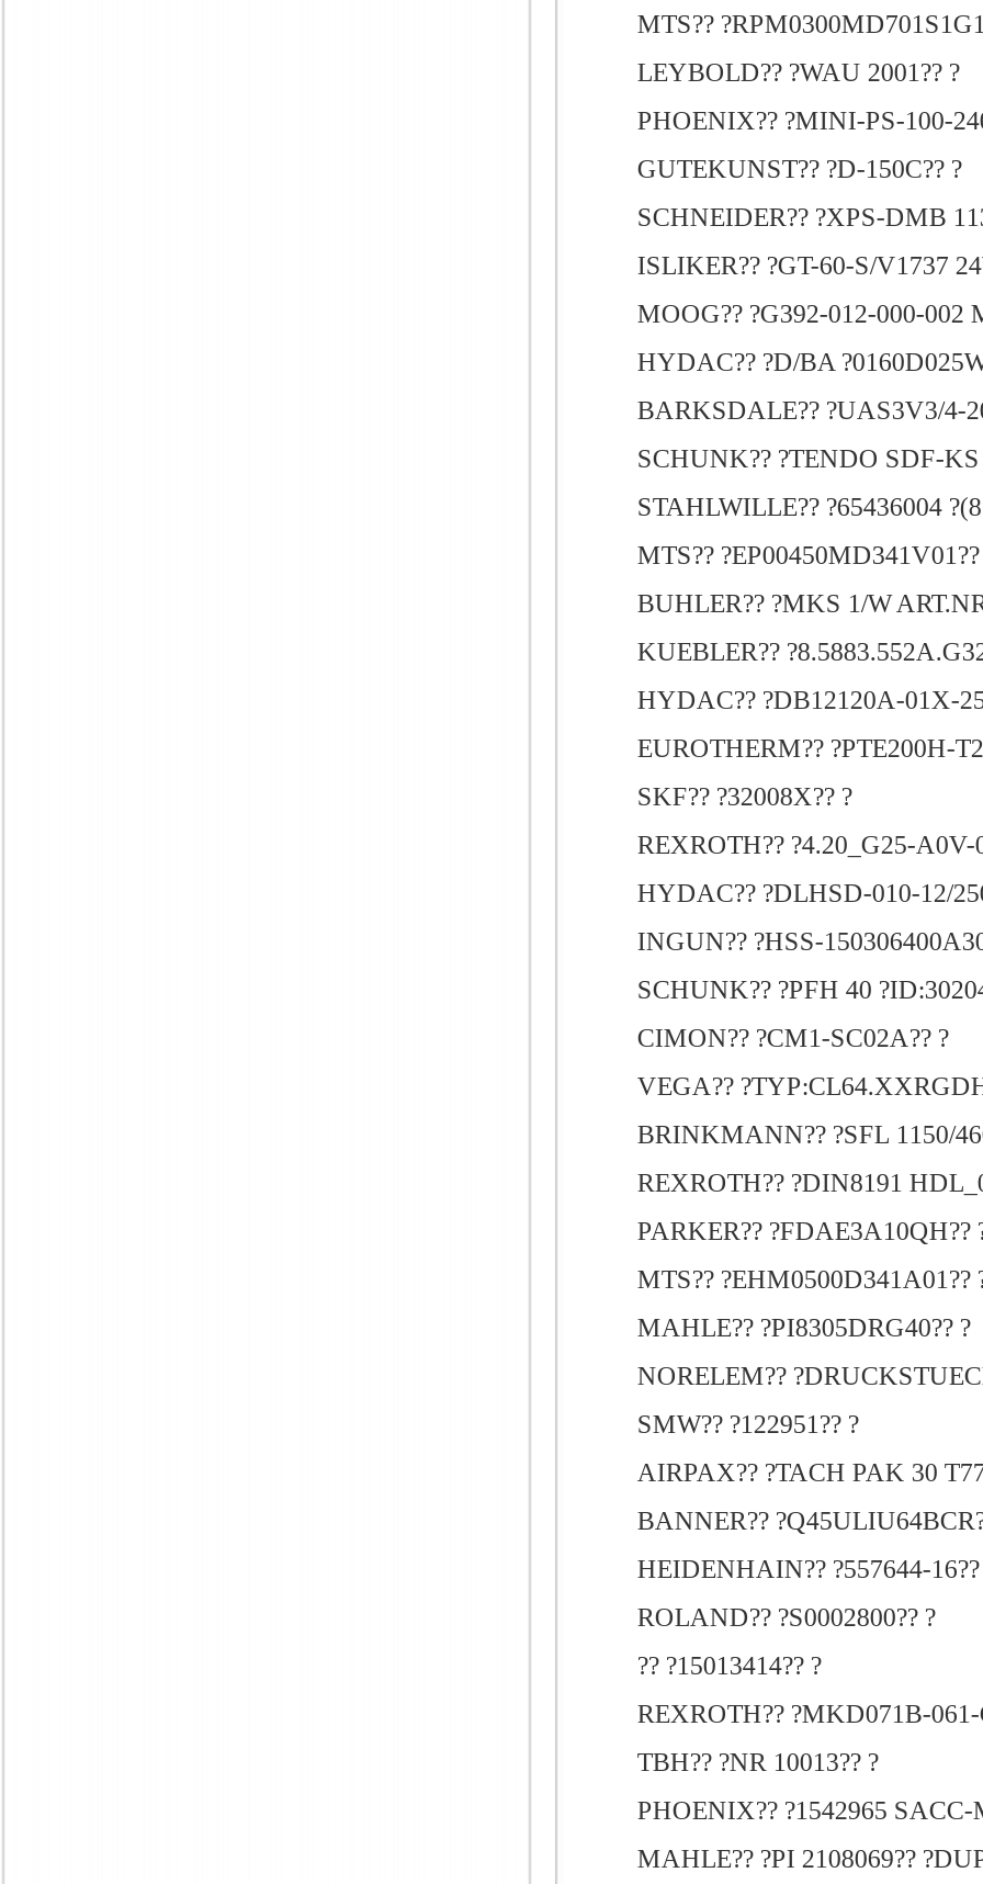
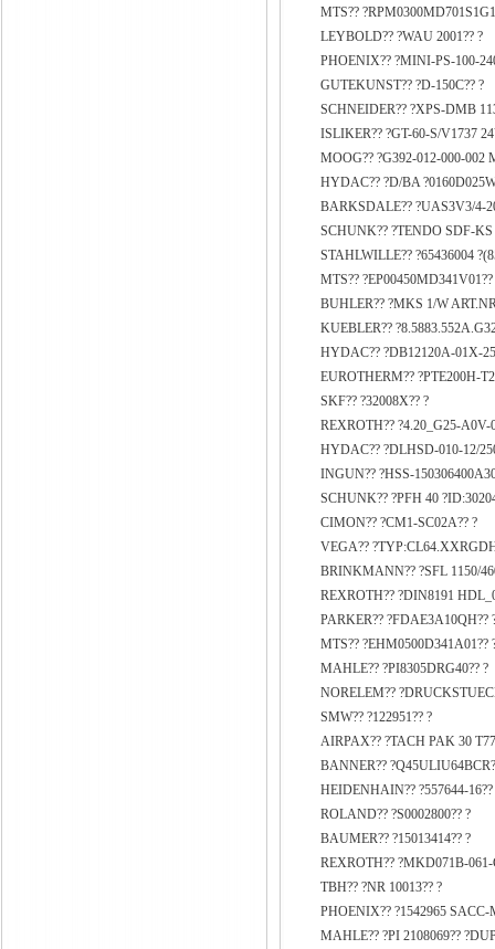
[637,1650,822,1681] ?? ?15013414?? ? -> [321,831,471,846] BAUMER?? ?15013414?? ?

